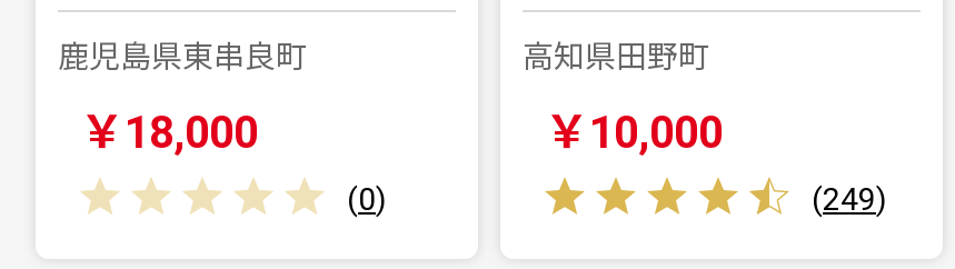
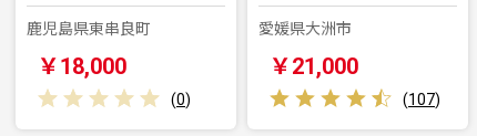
[523,38,709,74] 高知県田野町 -> [258,20,352,38] 愛媛県大洲市
[545,105,887,216] ￥10,000 | (249) -> [270,53,440,109] ￥21,000 | (107)

